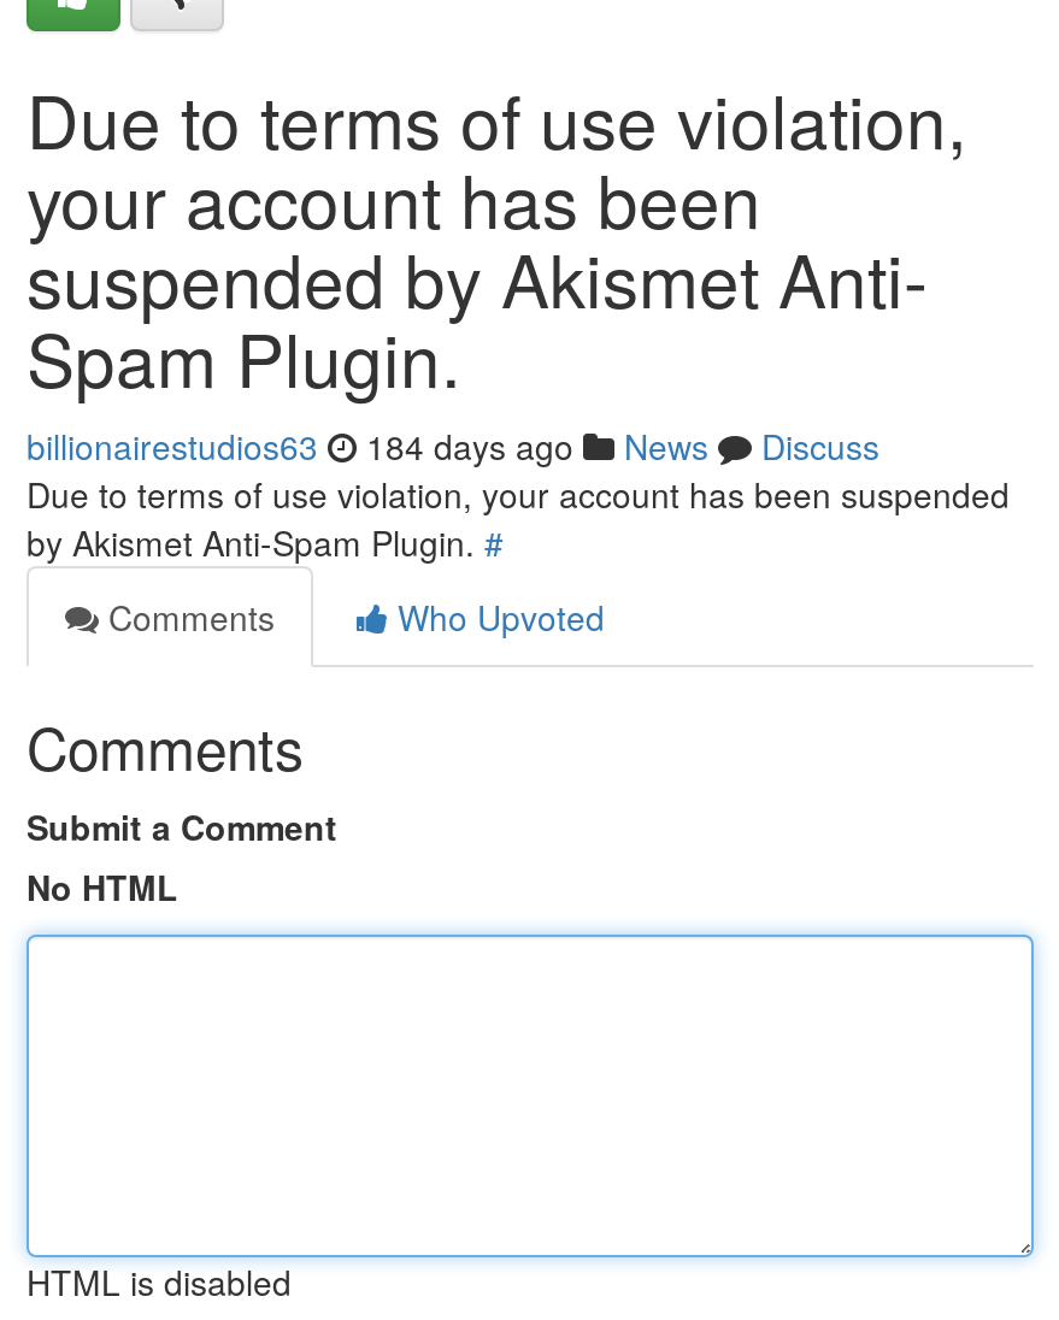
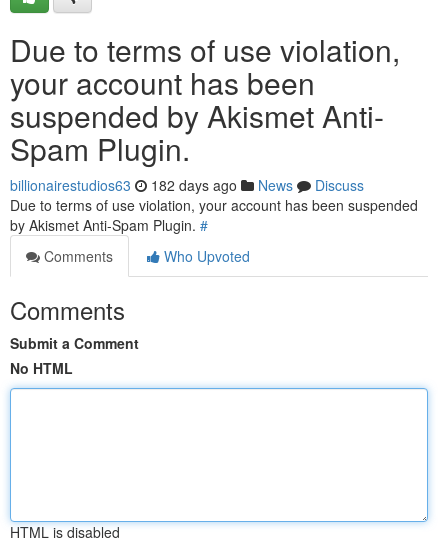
[27,422,879,470] billionairestudios63 184 days ago News Discuss -> [10,175,364,195] billionairestudios63 182 days ago News Discuss

